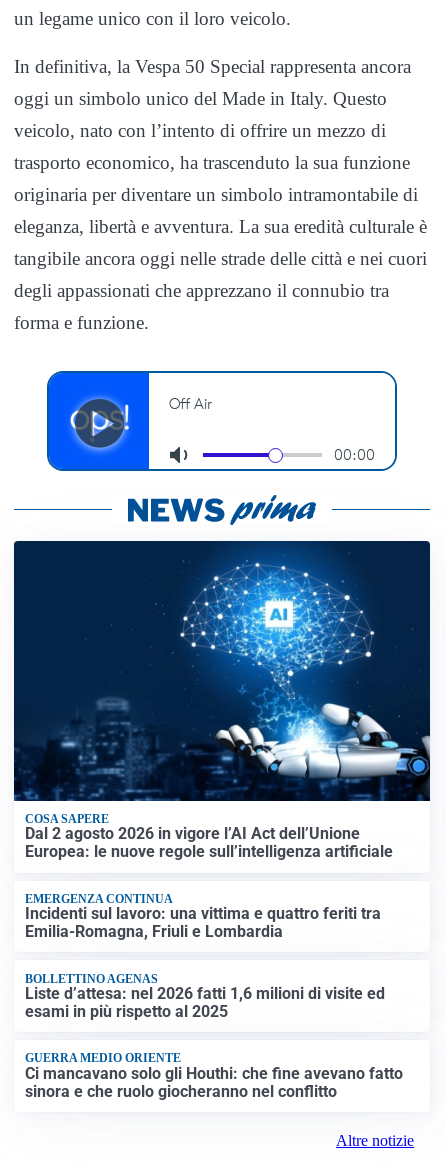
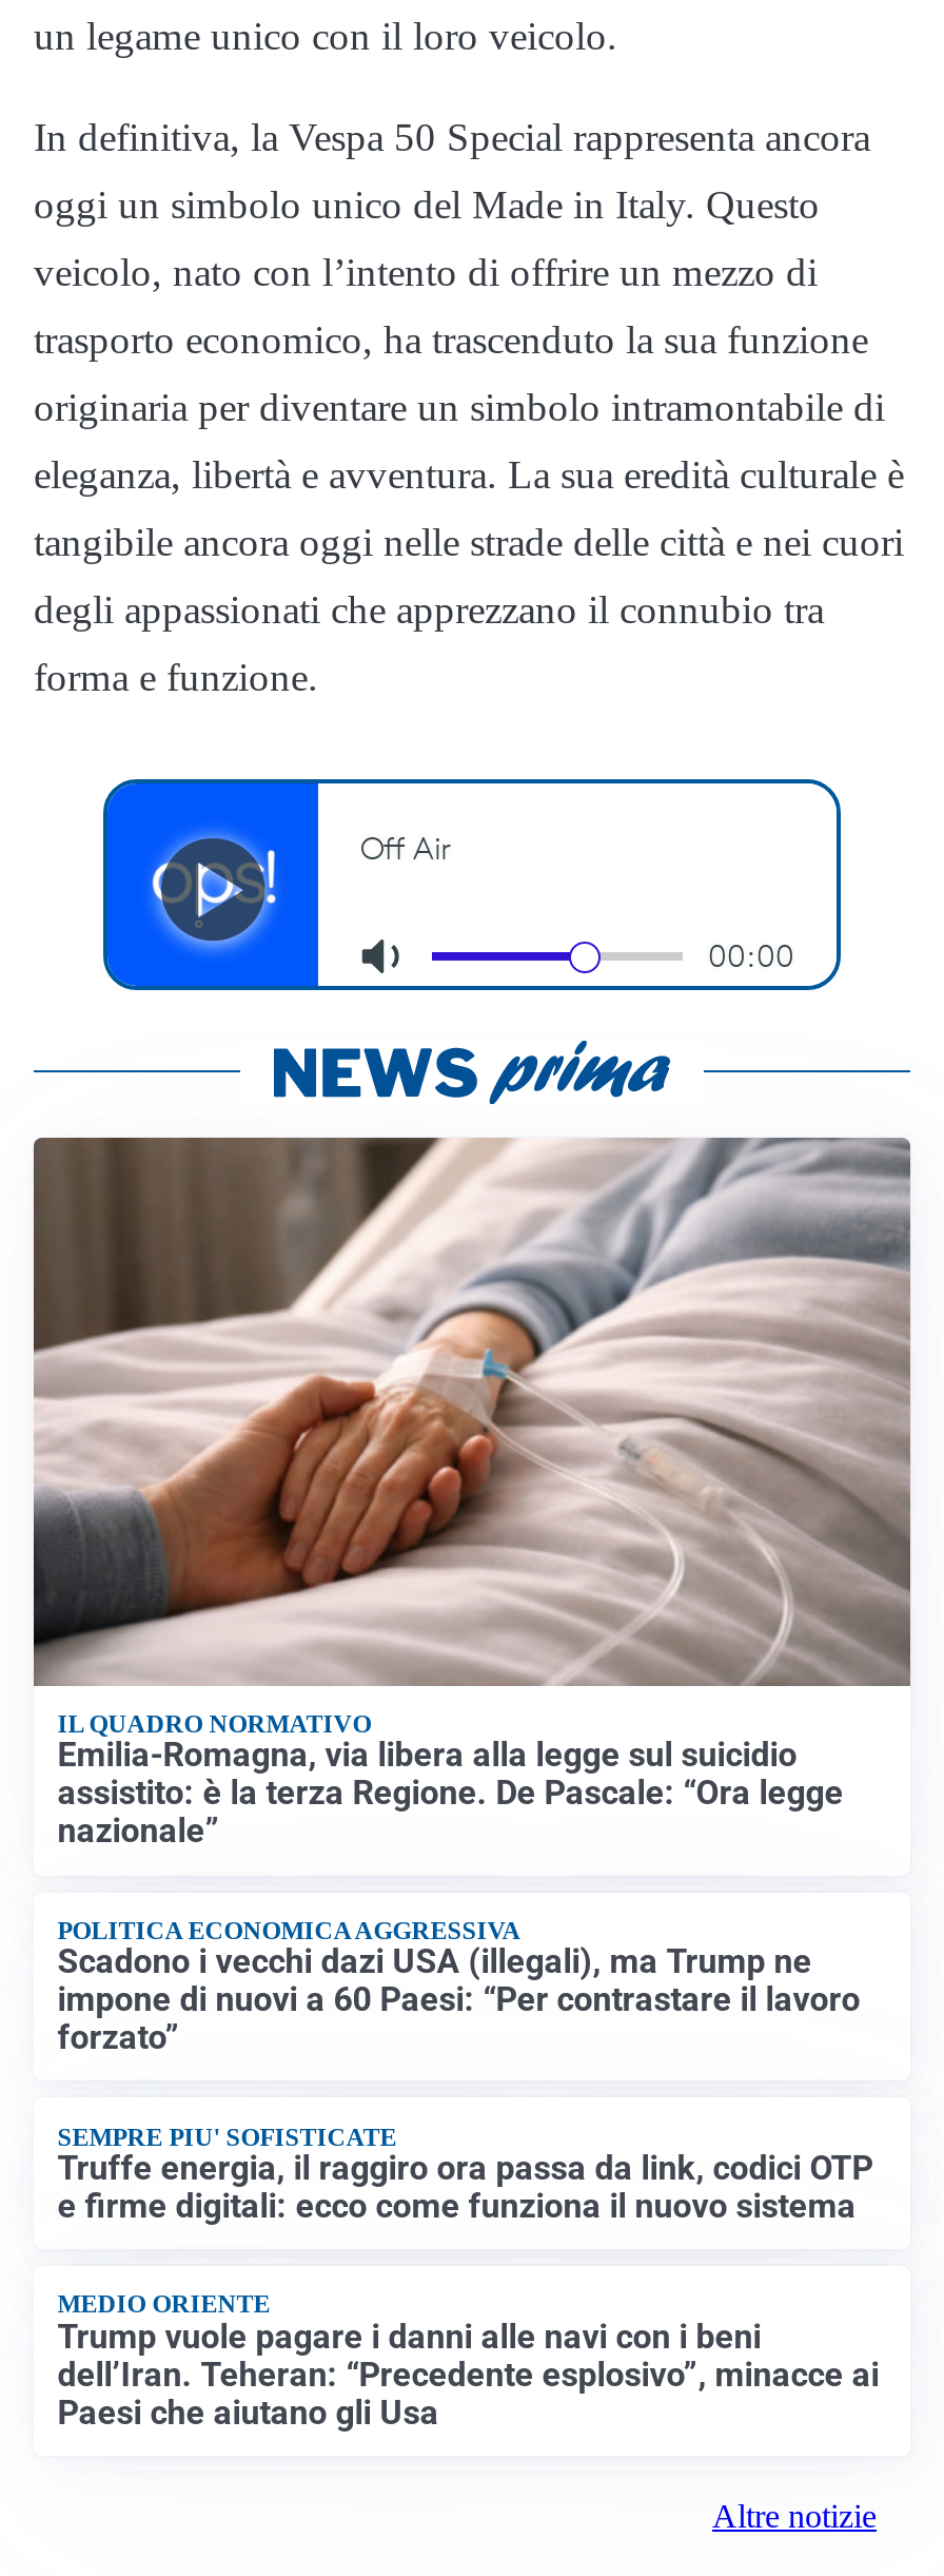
[13,540,431,861] [image] | COSA SAPERE | Dal 2 agosto 2026 in vigore l’AI Act dell’Unione | Europea: le nuove regole sull’intelligenza artificiale -> [32,1136,912,1851] [image] | IL QUADRO NORMATIVO | Emilia-Romagna, via libera alla legge sul suicidio | assistito: è la terza Regione. De Pascale: “Ora legge | nazionale”
[25,892,381,941] EMERGENZA CONTINUA | Incidenti sul lavoro: una vittima e quattro feriti tra | Emilia-Romagna, Friuli e Lombardia -> [57,1915,860,2057] POLITICA ECONOMICA AGGRESSIVA | Scadono i vecchi dazi USA (illegali), ma Trump ne | impone di nuovi a 60 Paesi: “Per contrastare il lavoro | forzato”
[25,971,385,1021] BOLLETTINO AGENAS | Liste d’attesa: nel 2026 fatti 1,6 milioni di visite ed | esami in più rispetto al 2025 -> [57,2122,873,2226] SEMPRE PIU' SOFISTICATE | Truffe energia, il raggiro ora passa da link, codici OTP | e firme digitali: ecco come funziona il nuovo sistema
[25,1051,403,1101] GUERRA MEDIO ORIENTE | Ci mancavano solo gli Houthi: che fine avevano fatto | sinora e che ruolo giocheranno nel conflitto -> [57,2290,879,2432] MEDIO ORIENTE | Trump vuole pagare i danni alle navi con i beni | dell’Iran. Teheran: “Precedente esplosivo”, minacce ai | Paesi che aiutano gli Usa

